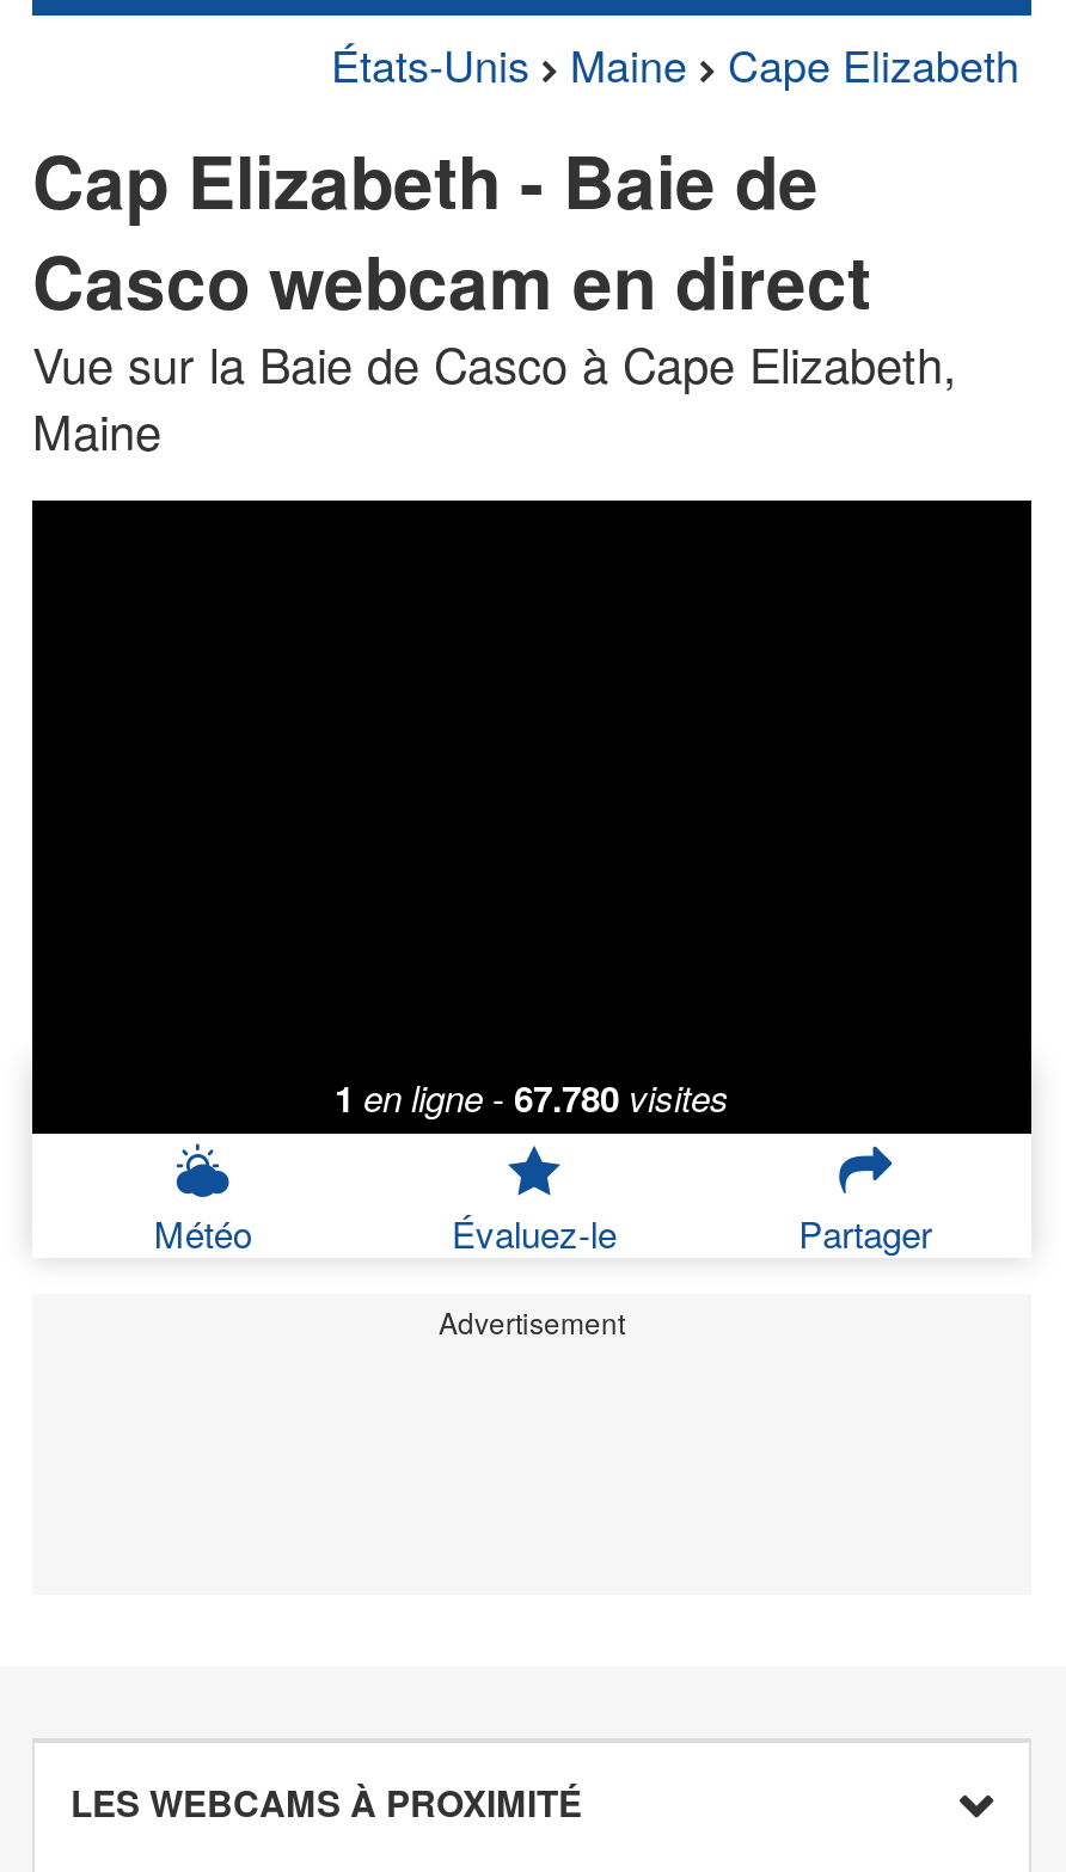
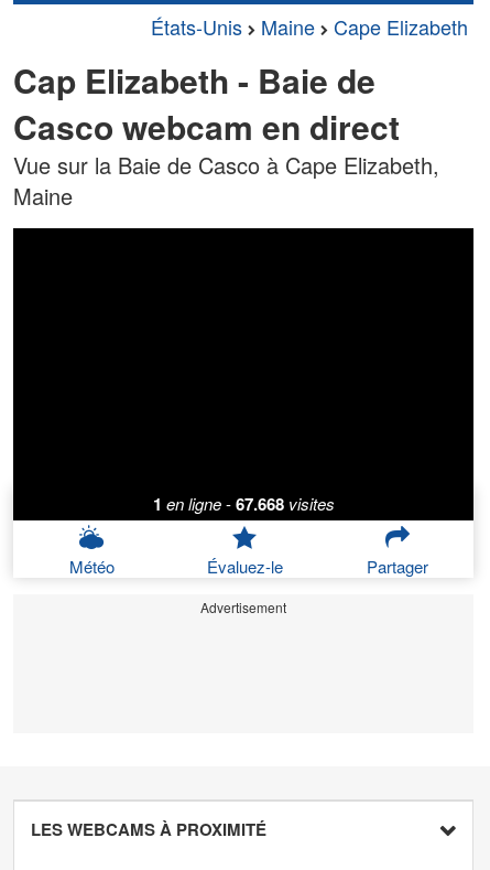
[335,1072,729,1124] 1 en ligne - 67.780 visites -> [153,492,334,516] 1 en ligne - 67.668 visites

